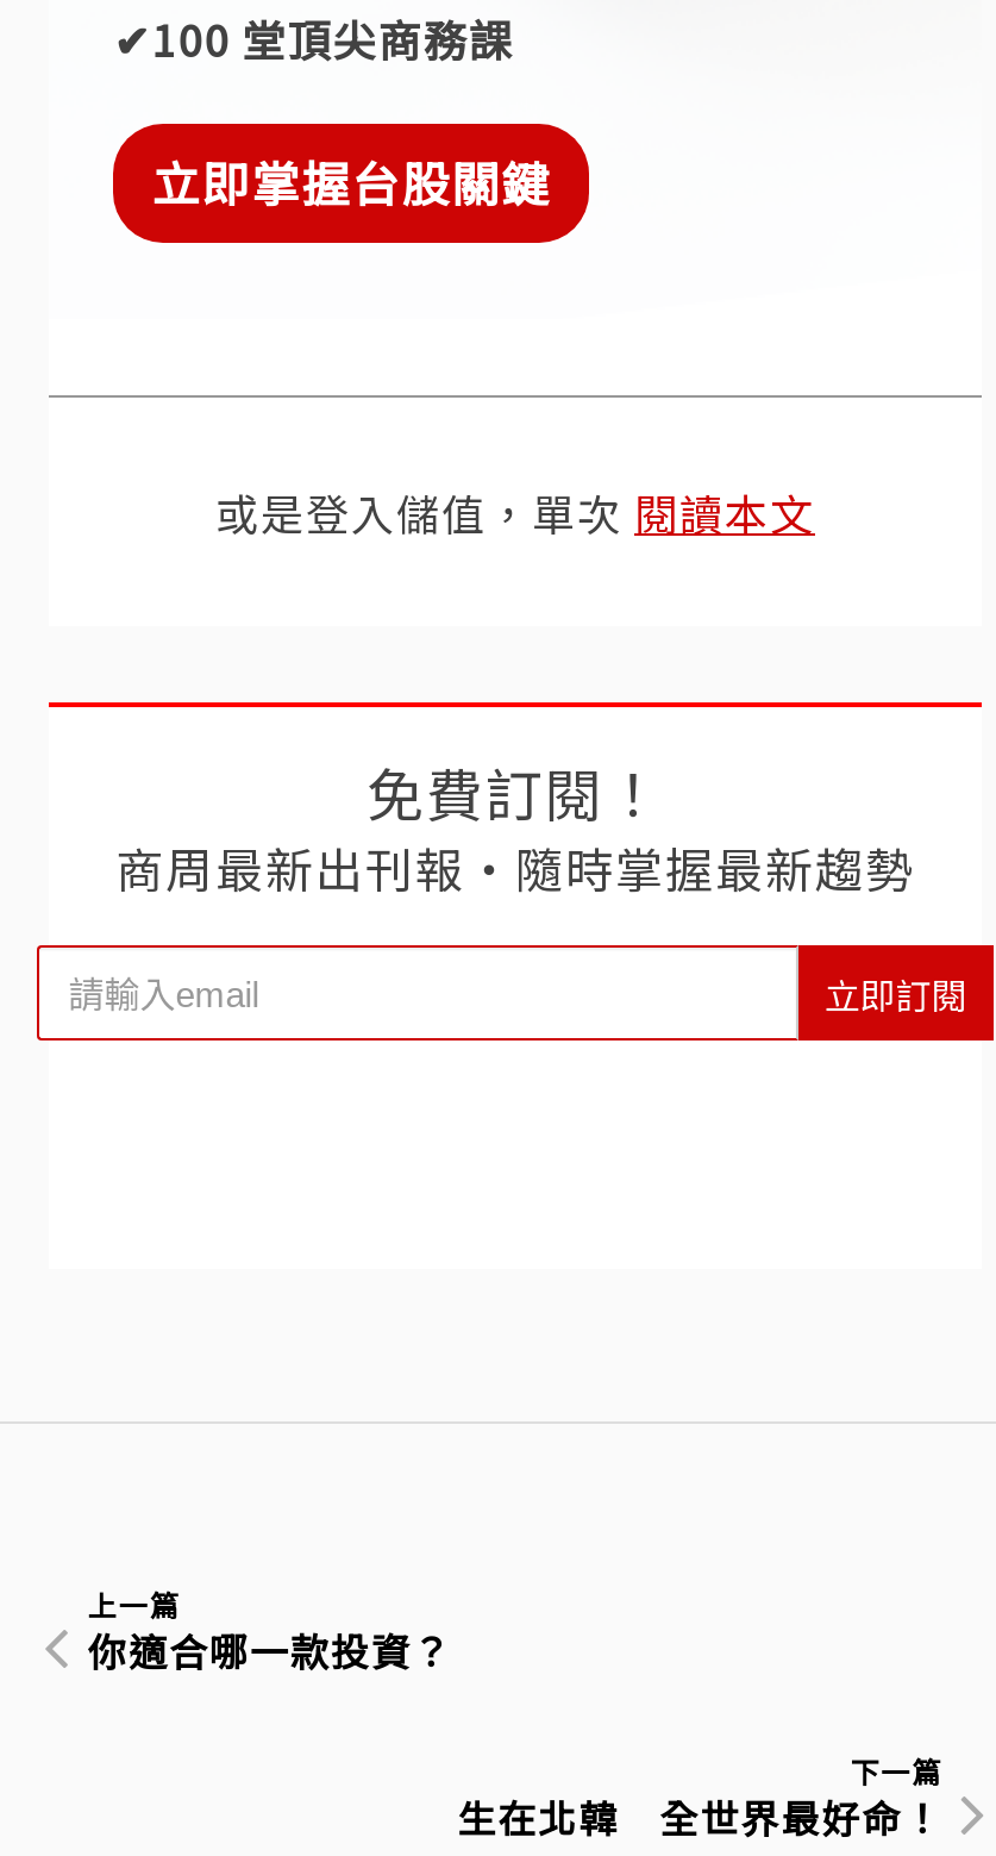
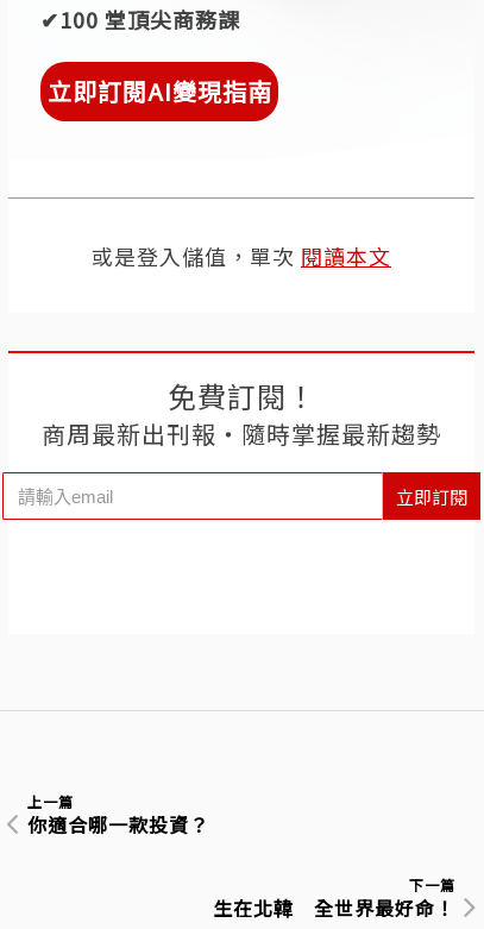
[152,148,551,217] 立即掌握台股關鍵 -> [47,74,272,108] 立即訂閱AI變現指南

